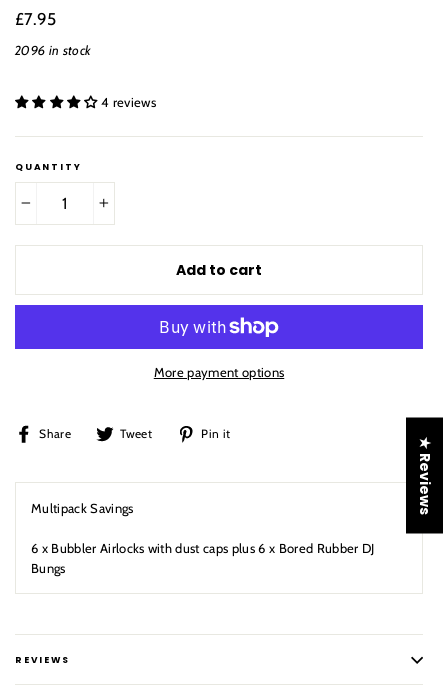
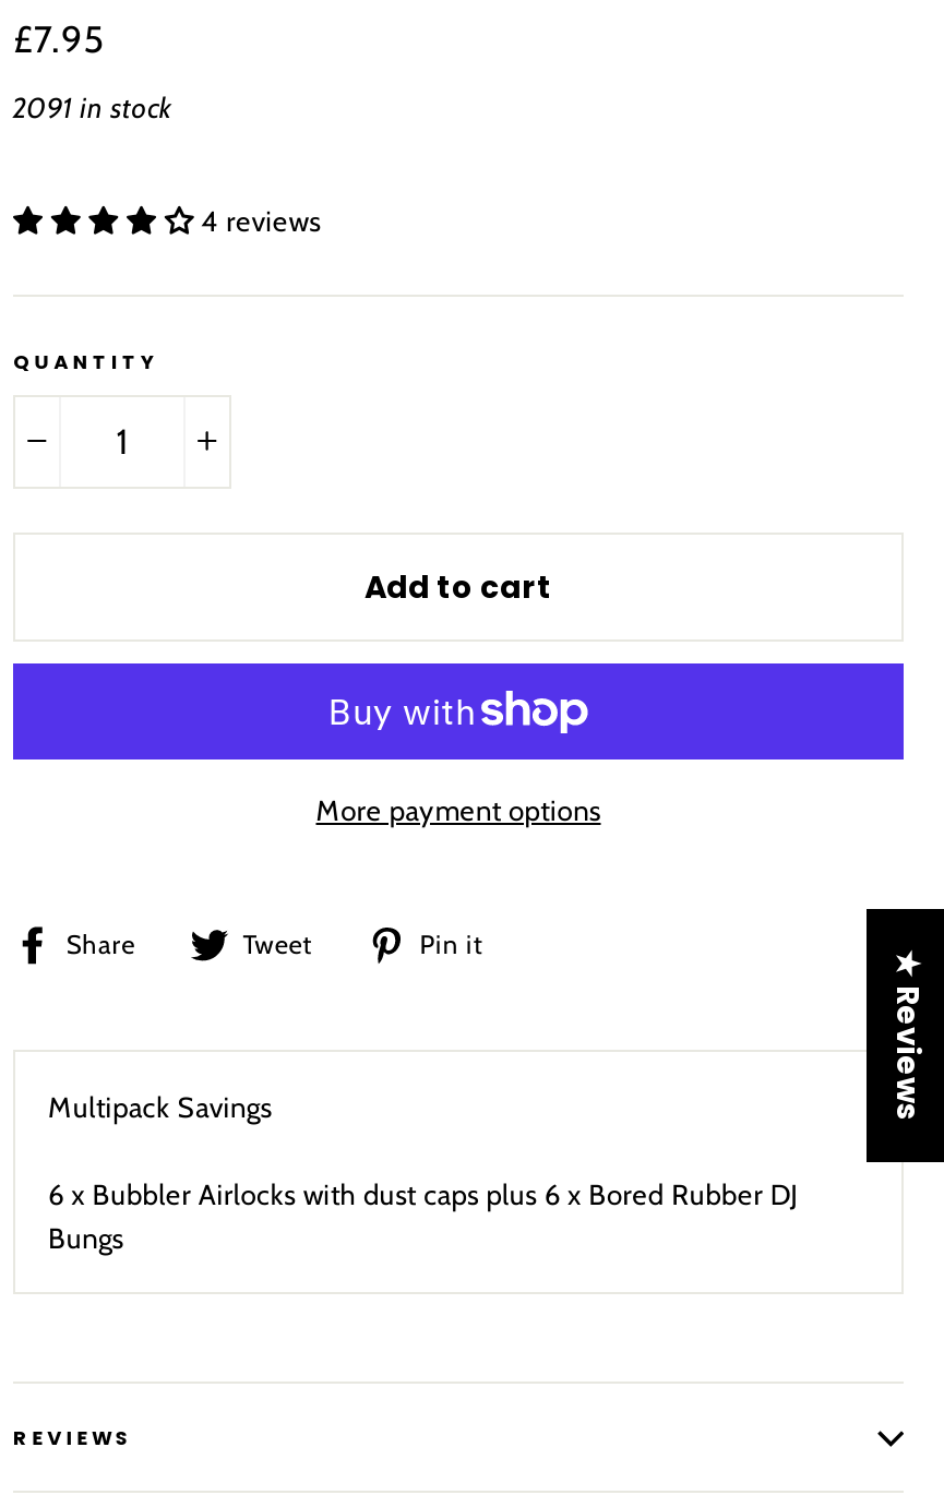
[15,42,91,58] 2096 in stock -> [13,89,173,124] 2091 in stock

